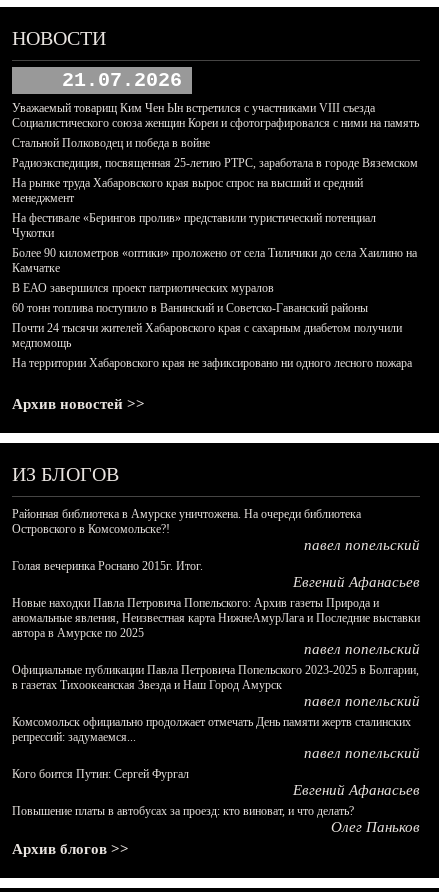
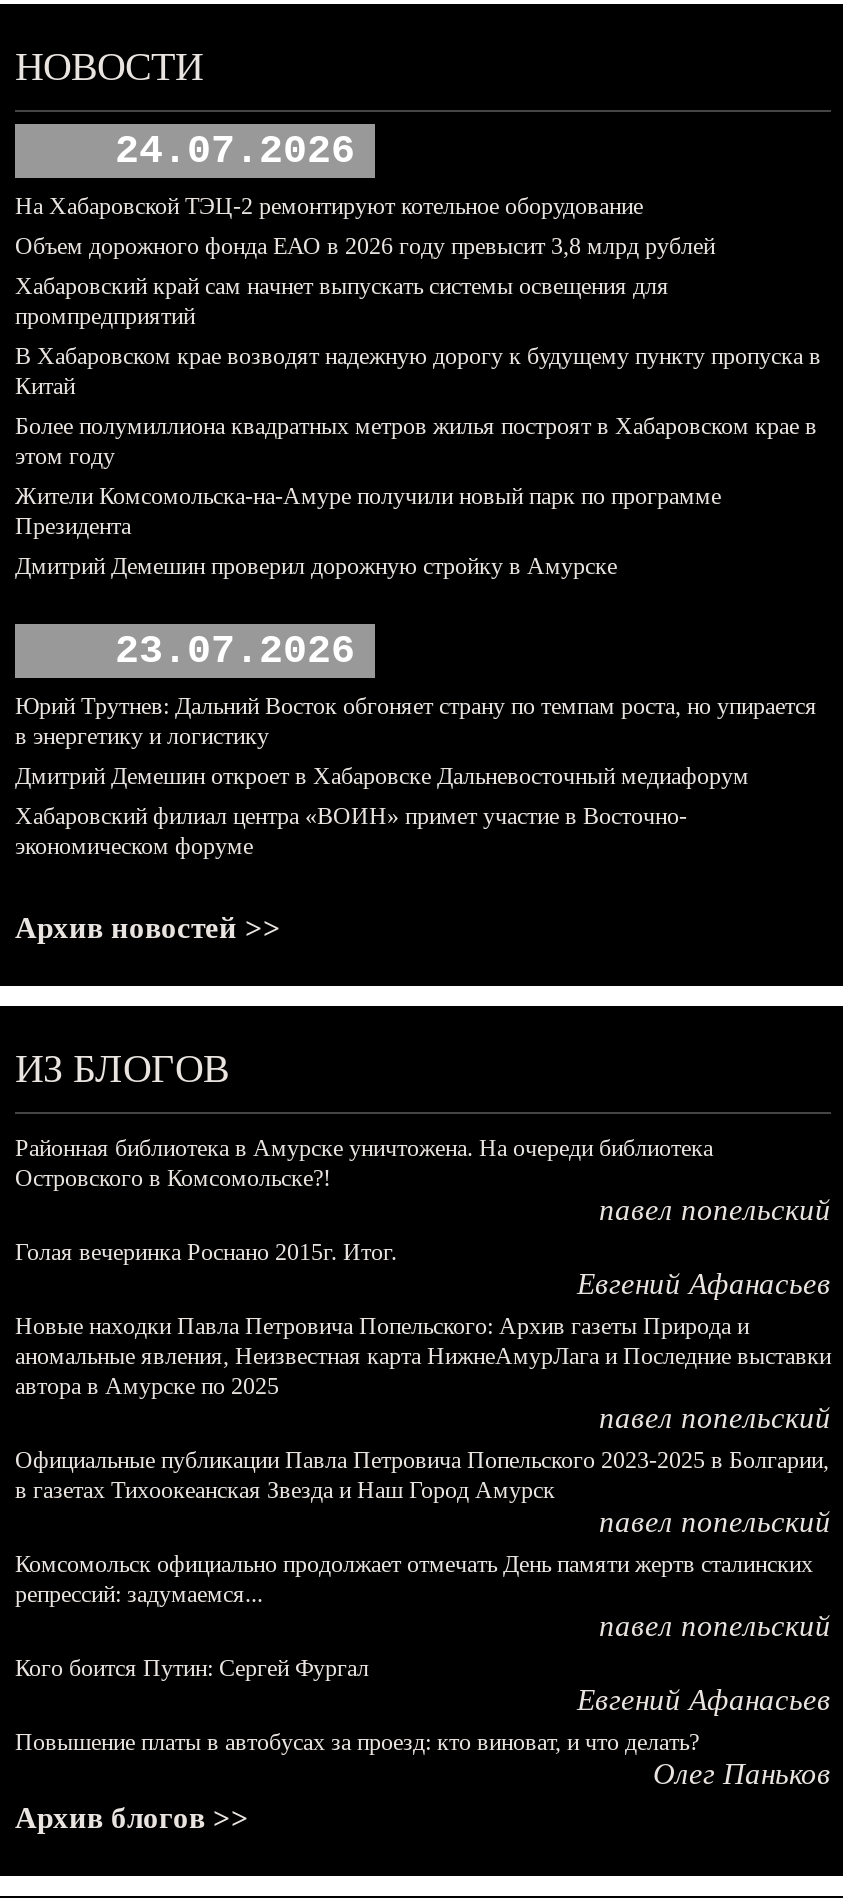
[12,69,419,370] 21.07.2026 | Уважаемый товарищ Ким Чен Ын встретился с участниками VIII съезда | Социалистического союза женщин Кореи и сфотографировался с ними на память | Стальной Полководец и победа в войне | Радиоэкспедиция, посвященная 25-летию РТРС, заработала в городе Вяземском | На рынке труда Хабаровского края вырос спрос на высший и средний | менеджмент | На фестивале «Берингов пролив» представили туристический потенциал | Чукотки | Более 90 километров «оптики» проложено от села Тиличики до села Хаилино на | Камчатке | В ЕАО завершился проект патриотических муралов | 60 тонн топлива поступило в Ванинский и Советско-Гаванский районы | Почти 24 тысячи жителей Хабаровского края с сахарным диабетом получили | медпомощь | На территории Хабаровского края не зафиксировано ни одного лесного пожара -> [15,128,821,860] 24.07.2026 | На Хабаровской ТЭЦ-2 ремонтируют котельное оборудование | Объем дорожного фонда ЕАО в 2026 году превысит 3,8 млрд рублей | Хабаровский край сам начнет выпускать системы освещения для | промпредприятий | В Хабаровском крае возводят надежную дорогу к будущему пункту пропуска в | Китай | Более полумиллиона квадратных метров жилья построят в Хабаровском крае в | этом году | Жители Комсомольска-на-Амуре получили новый парк по программе | Президента | Дмитрий Демешин проверил дорожную стройку в Амурске | 23.07.2026 | Юрий Трутнев: Дальний Восток обгоняет страну по темпам роста, но упирается | в энергетику и логистику | Дмитрий Демешин откроет в Хабаровске Дальневосточный медиафорум | Хабаровский филиал центра «ВОИН» примет участие в Восточно- | экономическом форуме

